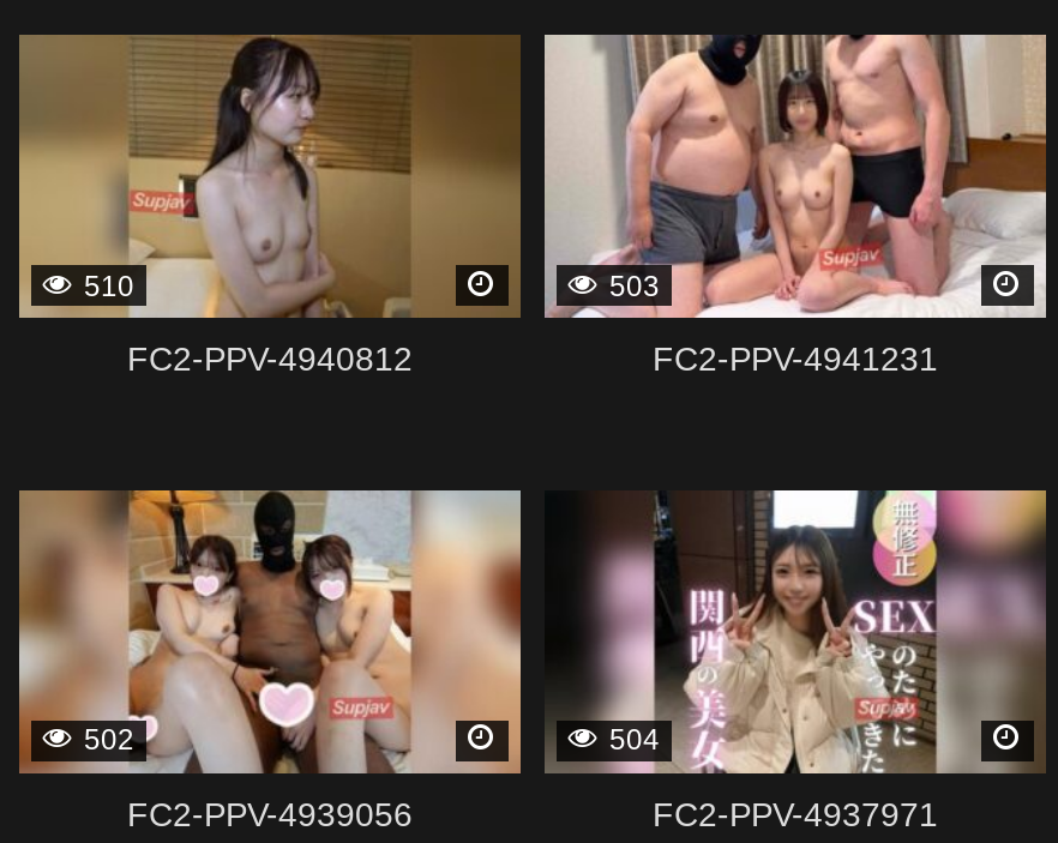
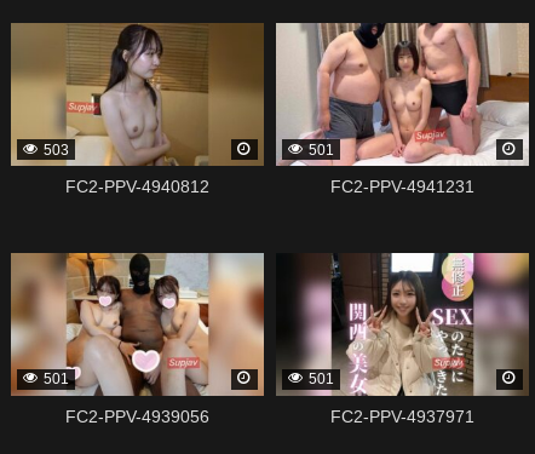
[77,269,134,302] 510 -> [40,141,69,158] 503
[602,269,660,302] 503 -> [305,141,334,158] 501
[77,724,134,757] 502 -> [40,371,69,388] 501
[602,724,660,757] 504 -> [305,371,334,388] 501

